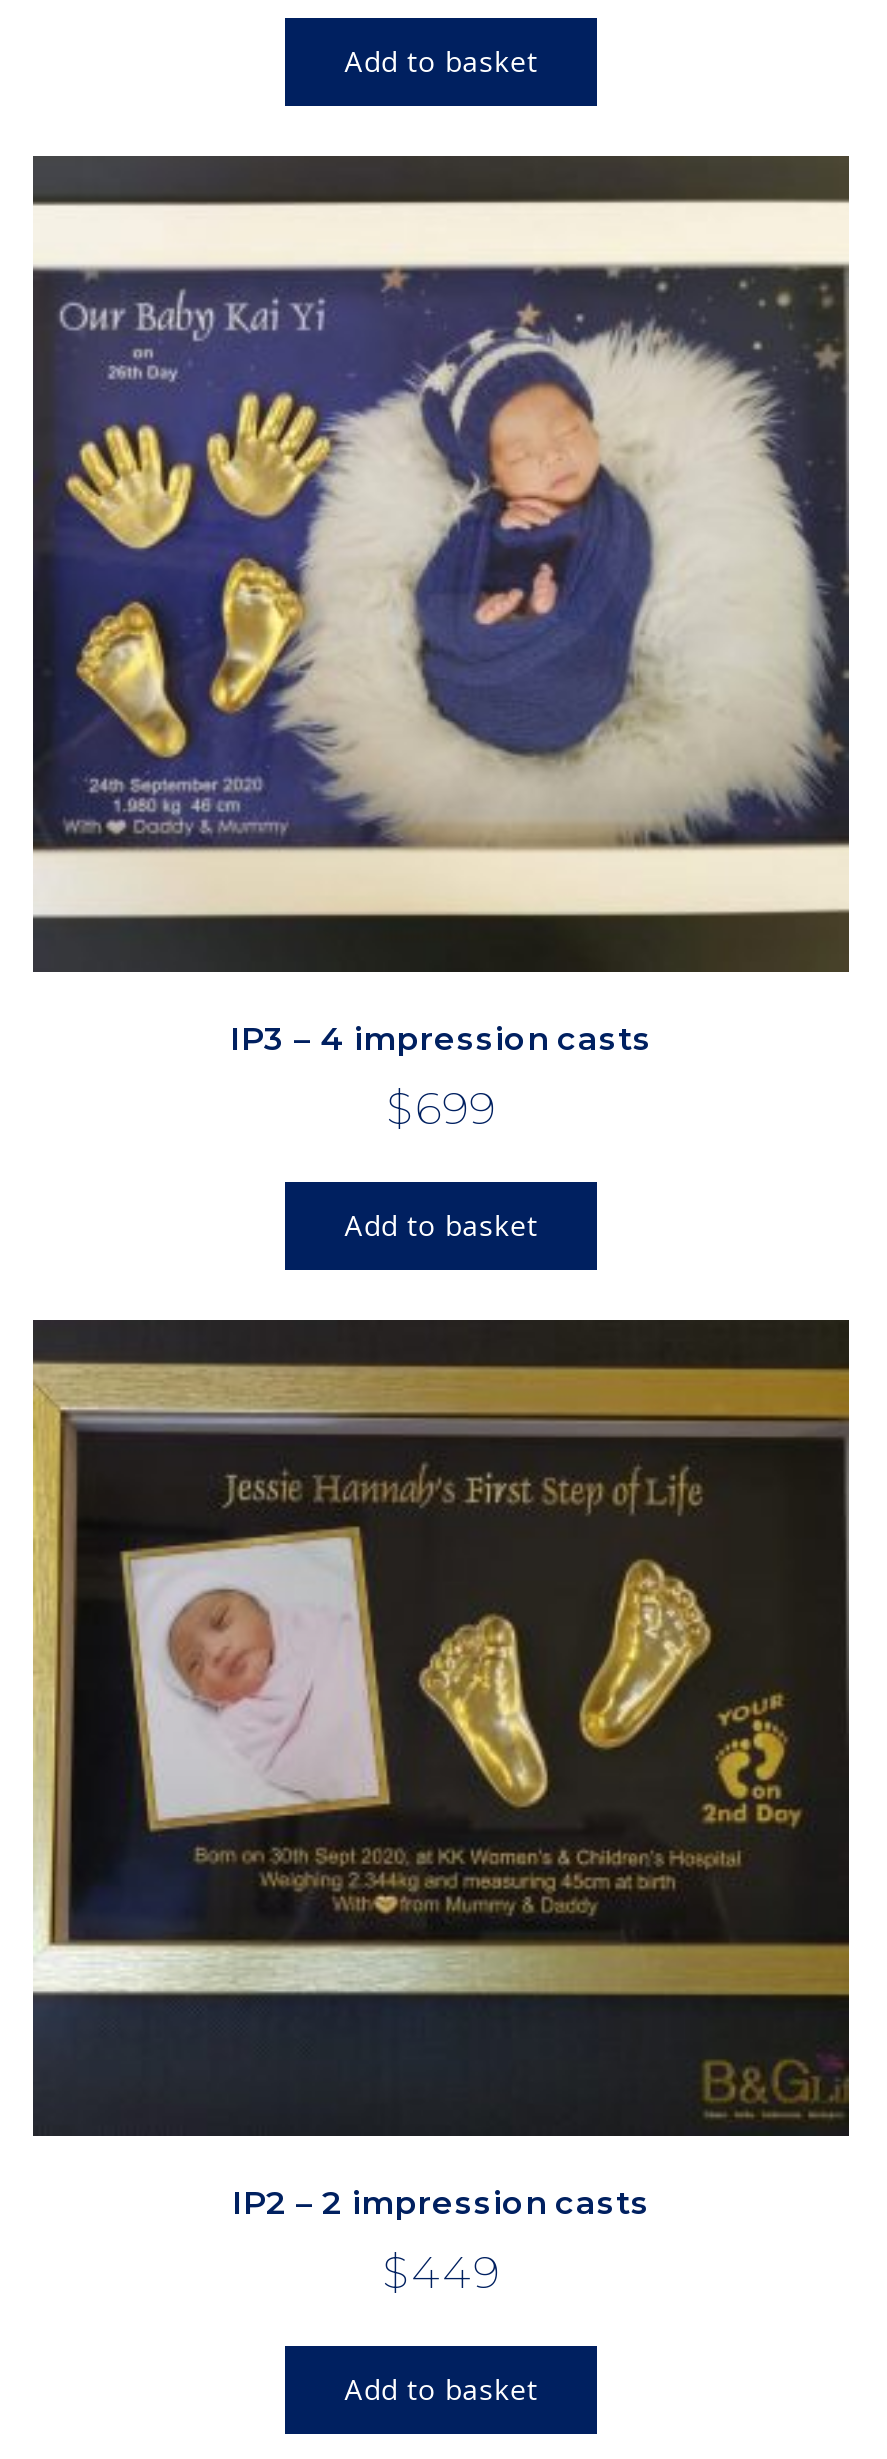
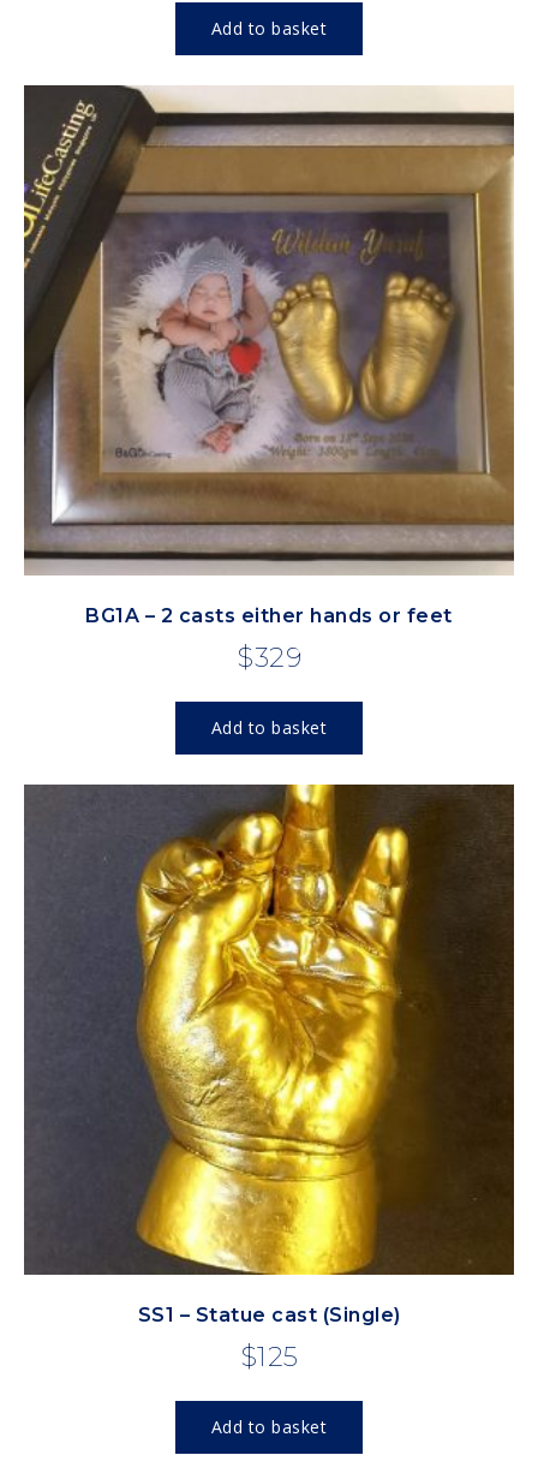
[31,154,851,1136] [image] | IP3 – 4 impression casts | $699 -> [23,85,515,674] [image] | BG1A – 2 casts either hands or feet | $329
[31,1318,849,2300] [image] | IP2 – 2 impression casts | $449 -> [23,783,514,1373] [image] | SS1 – Statue cast (Single) | $125

